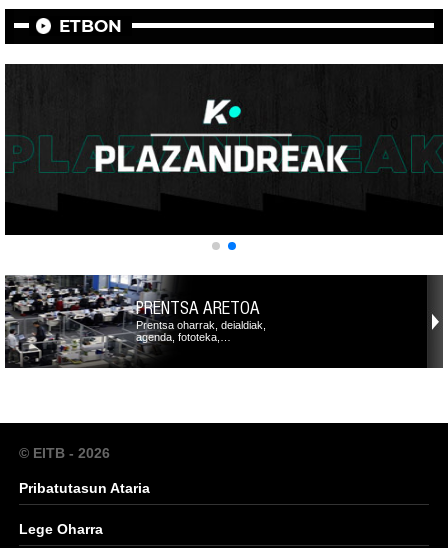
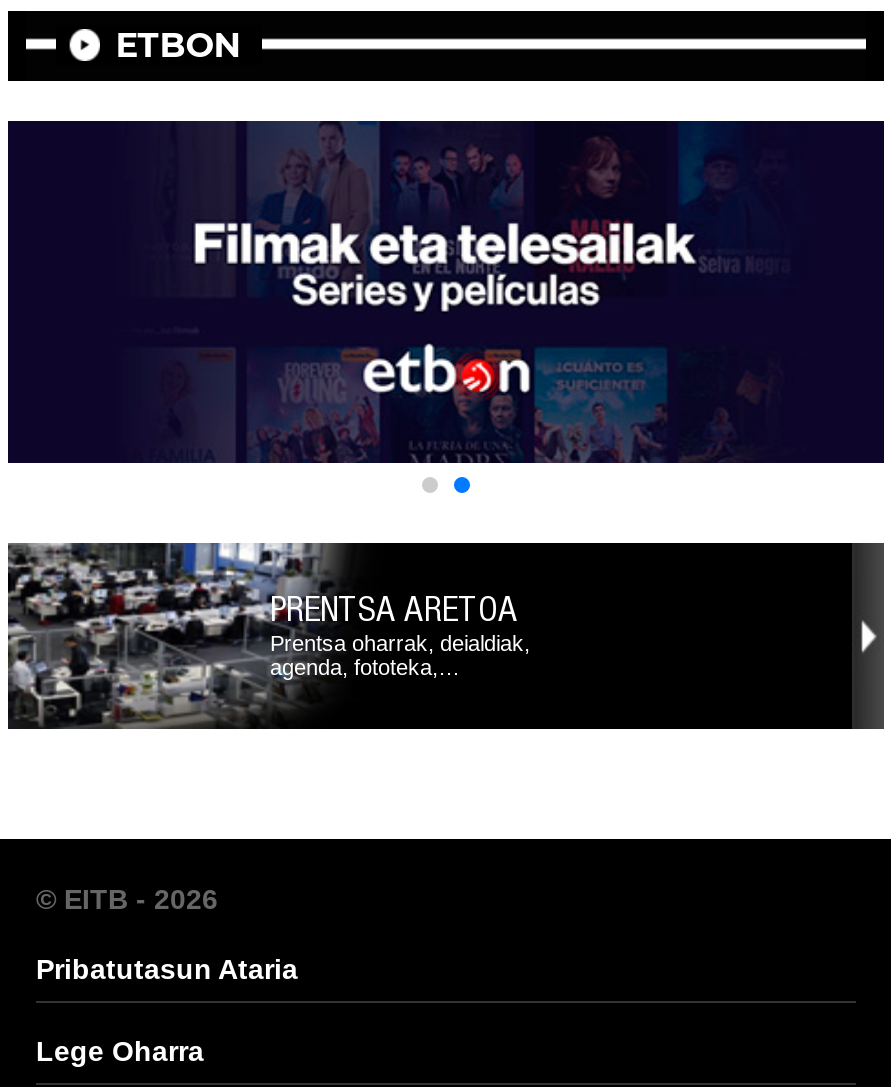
[5,64,443,235] [image] -> [10,121,882,463] [image]

